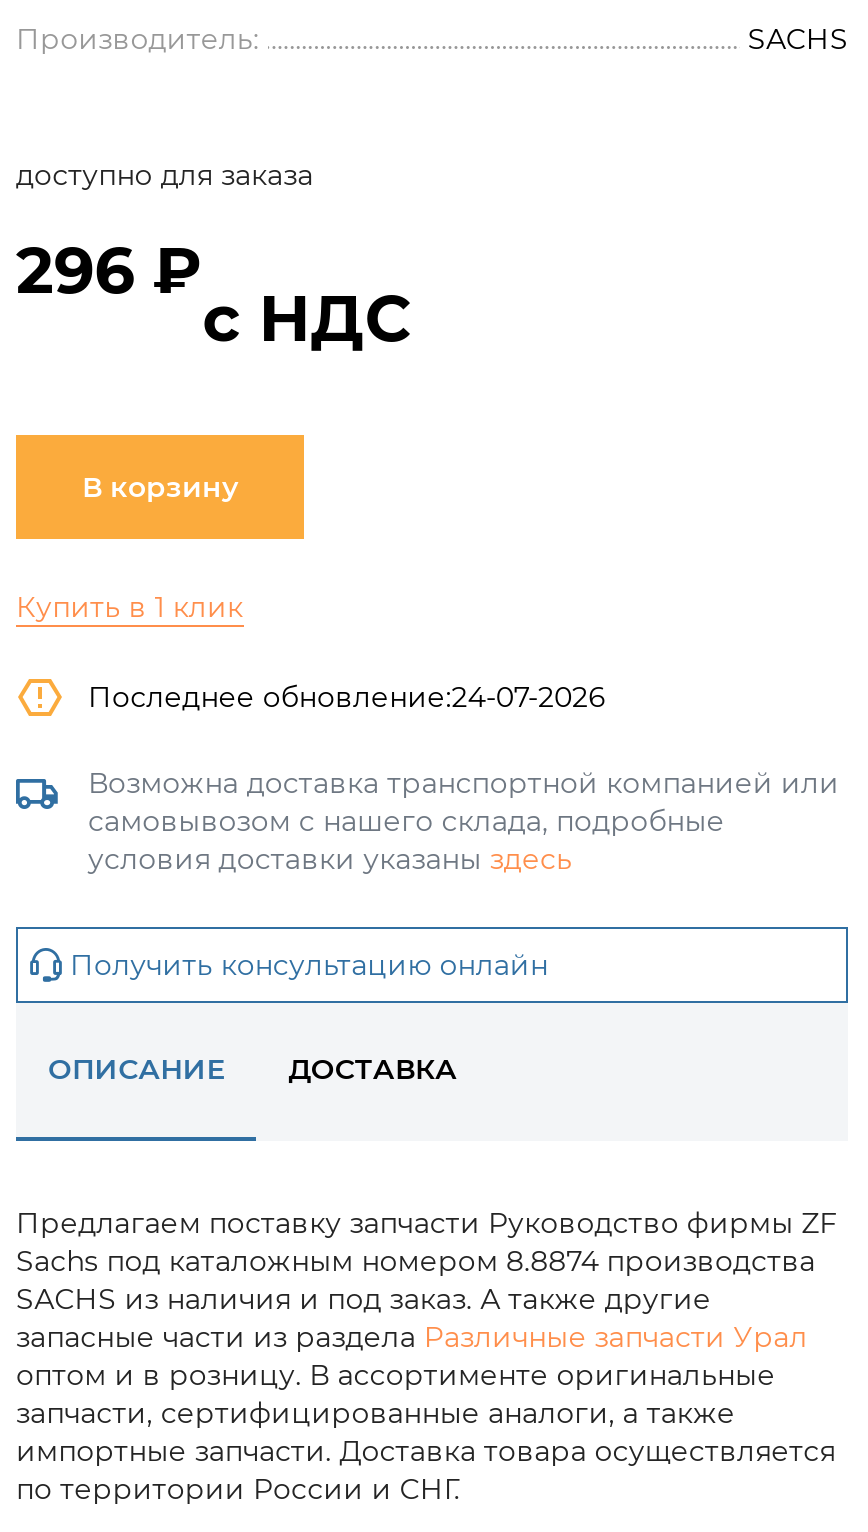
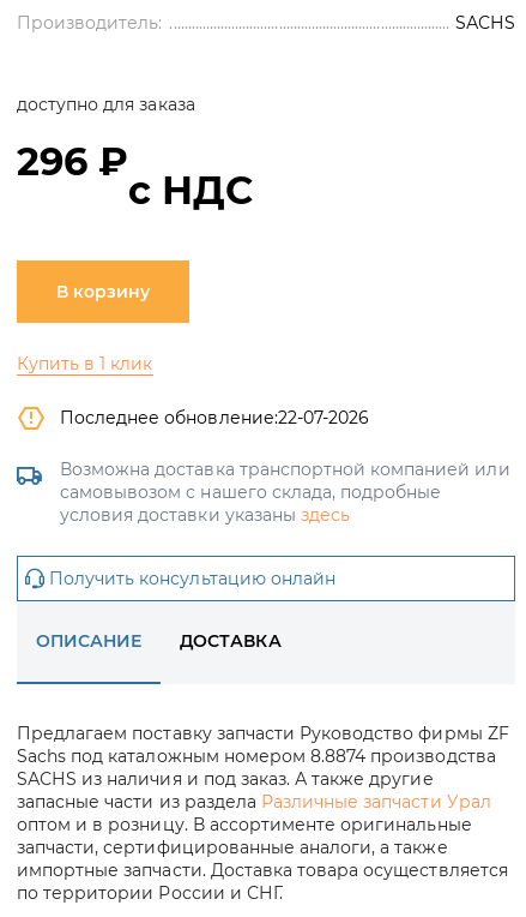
[88,679,606,715] Последнее обновление:24-07-2026 -> [60,407,369,428] Последнее обновление:22-07-2026

